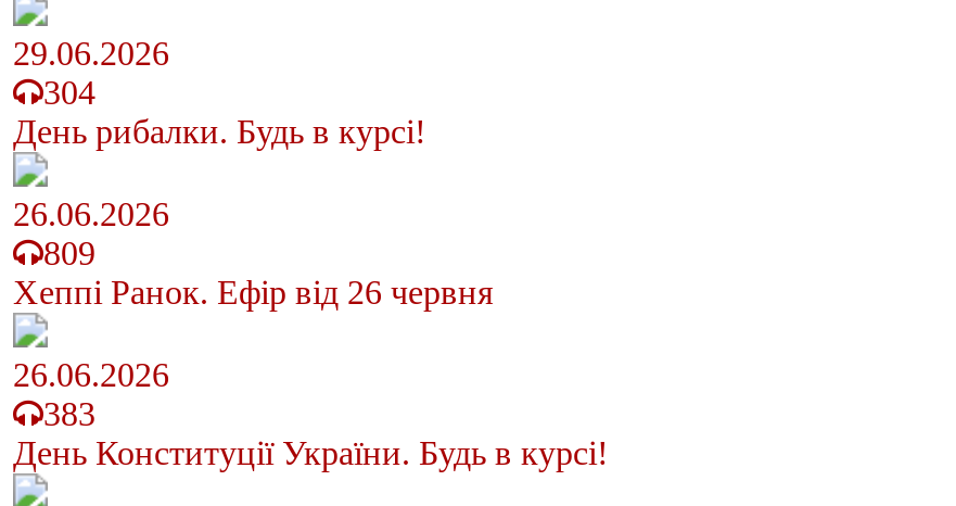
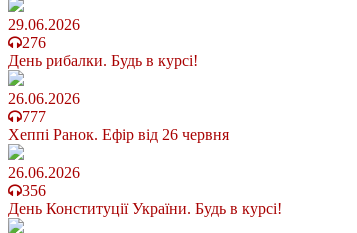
[43,74,95,111] 304 -> [22,34,46,51] 276
[43,234,95,271] 809 -> [22,108,46,125] 777
[43,395,95,432] 383 -> [22,182,46,199] 356

